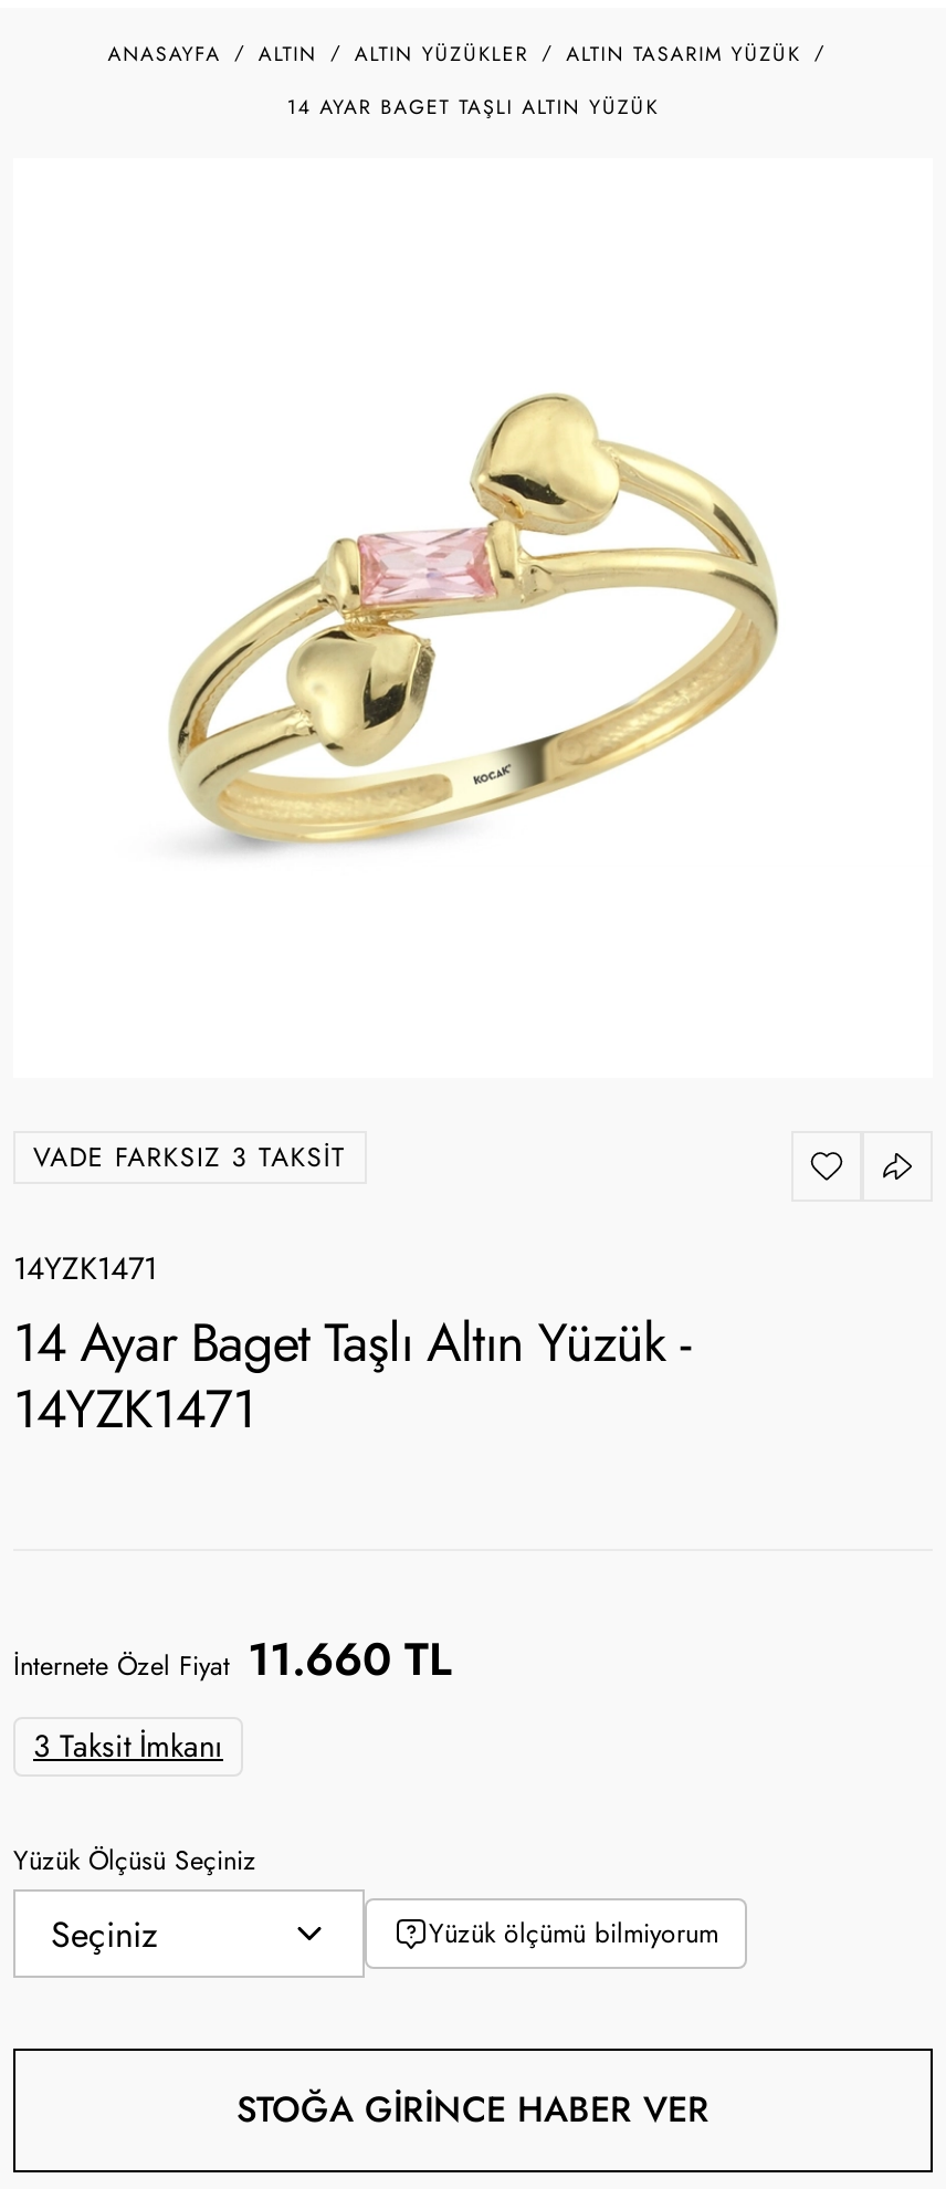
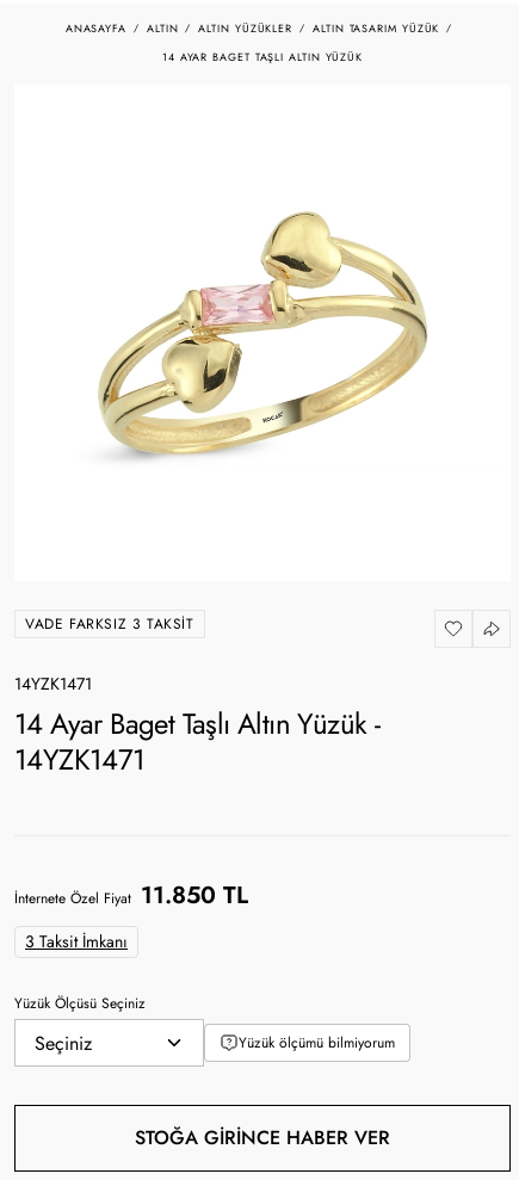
[13,1628,451,1690] İnternete Özel Fiyat 11.660 TL -> [14,878,248,912] İnternete Özel Fiyat 11.850 TL

